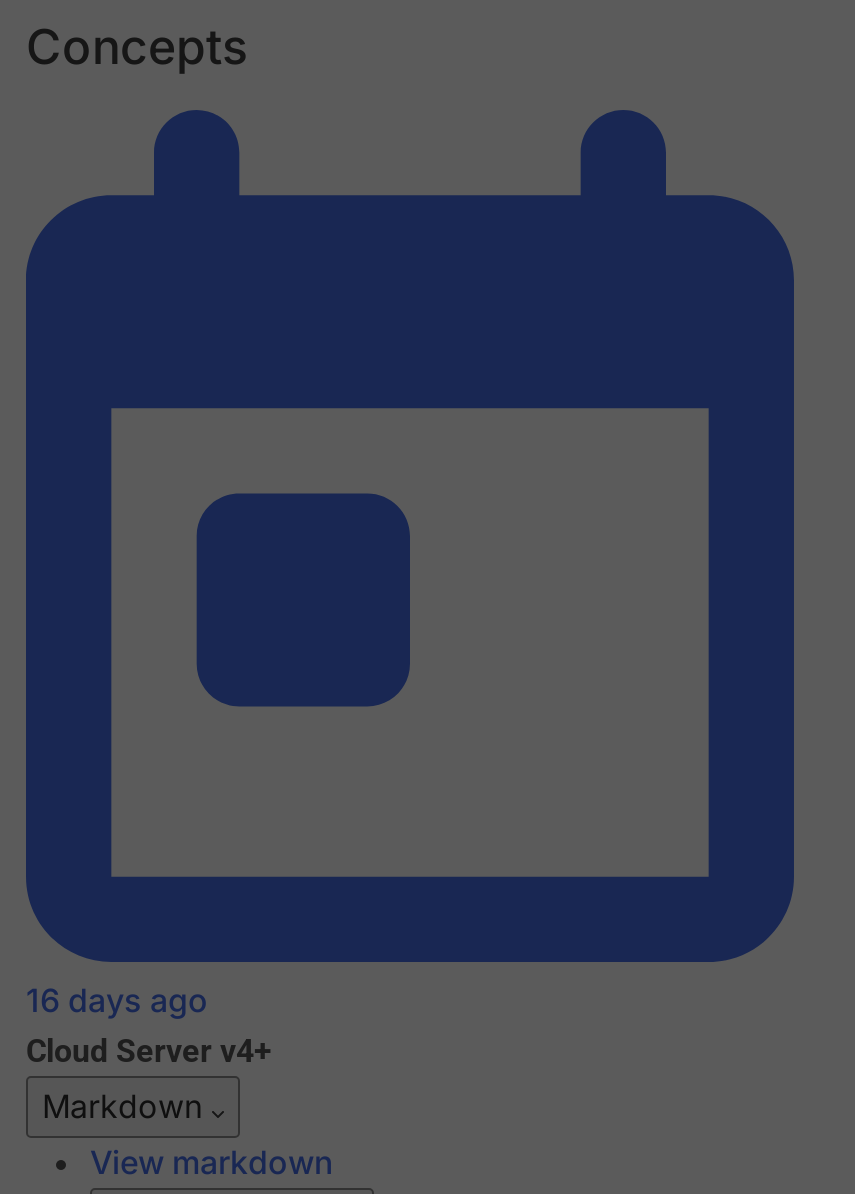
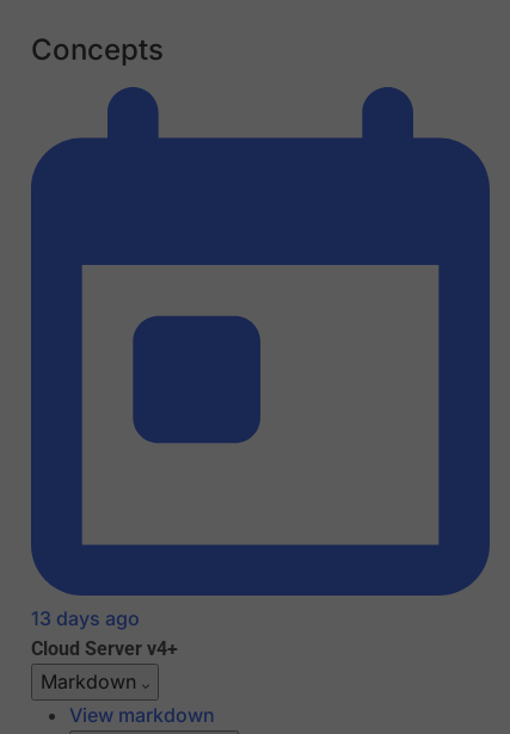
[26,981,208,1021] 16 days ago -> [31,607,140,631] 13 days ago

